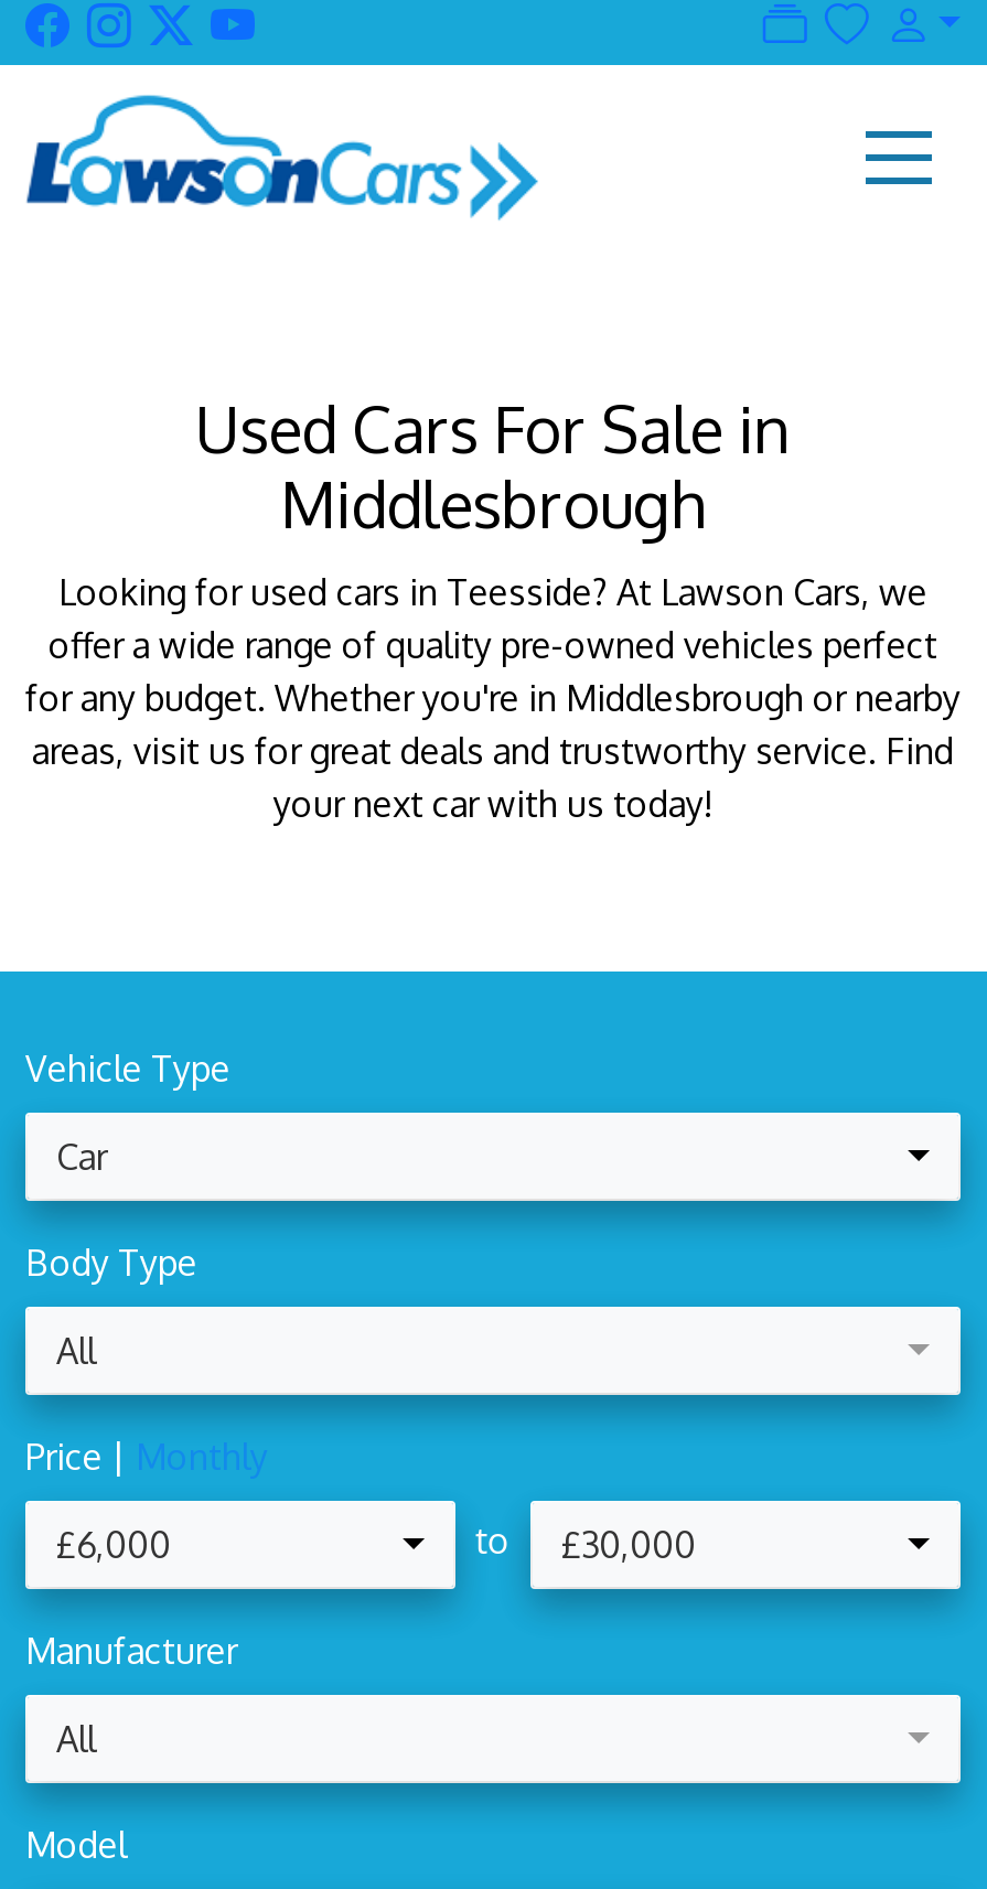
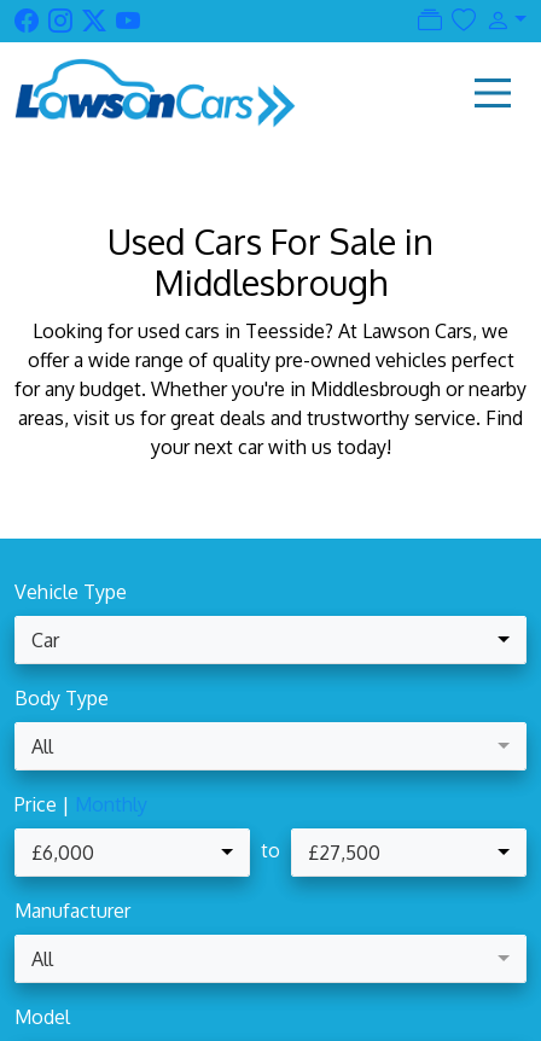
[475,1519,696,1567] to £30,000 -> [261,838,380,864] to £27,500

